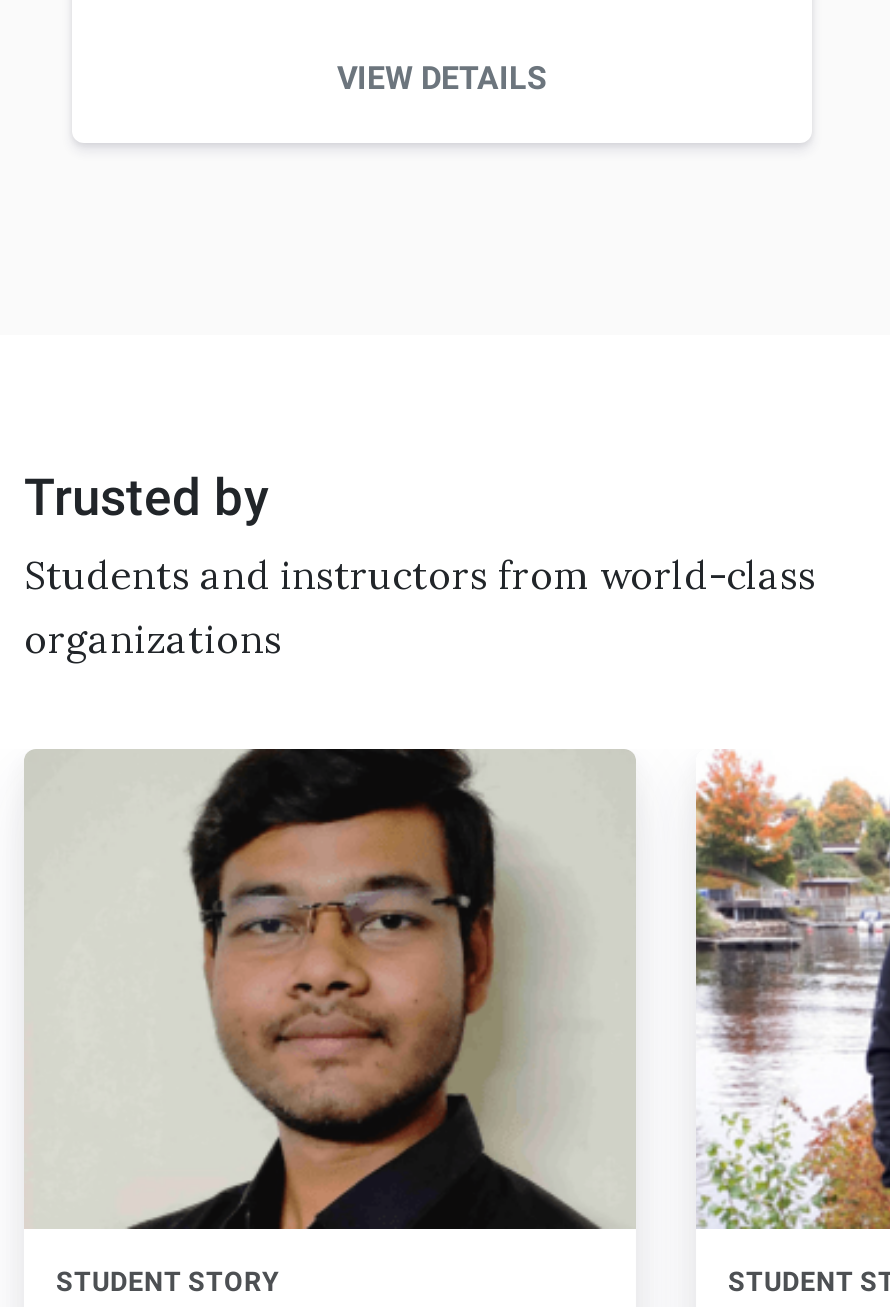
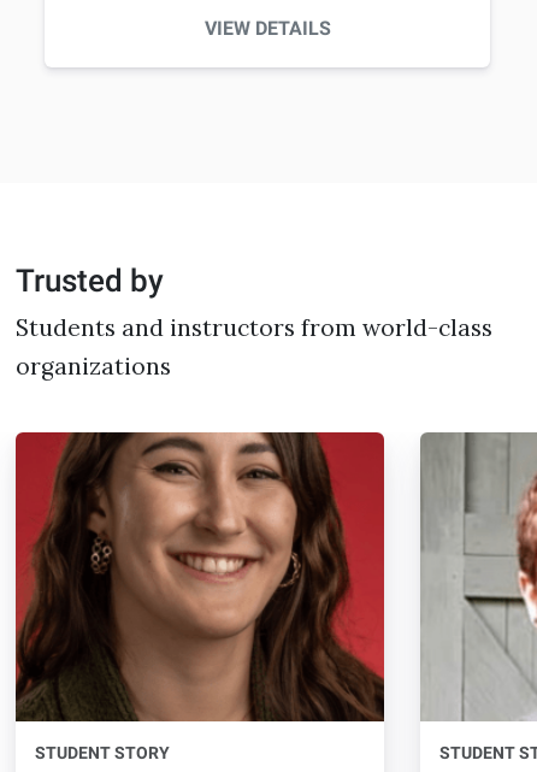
[24,747,636,1231] [image] -> [14,431,385,723] [image]
[696,749,884,1231] [image] -> [419,431,533,721] [image]

